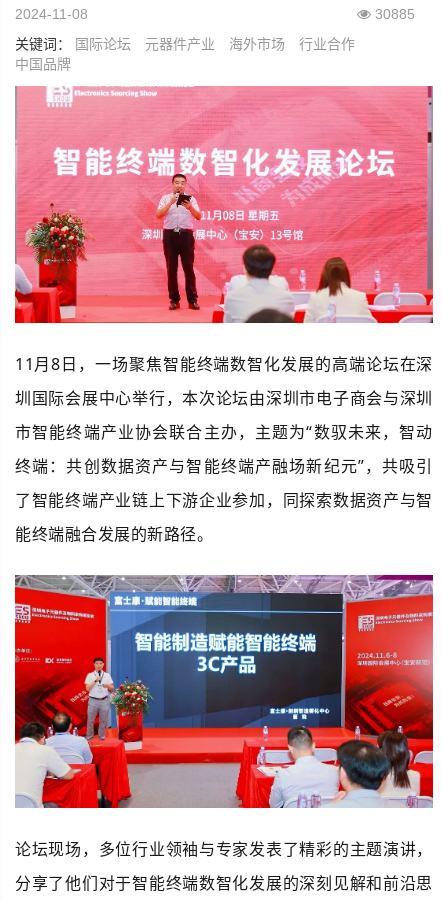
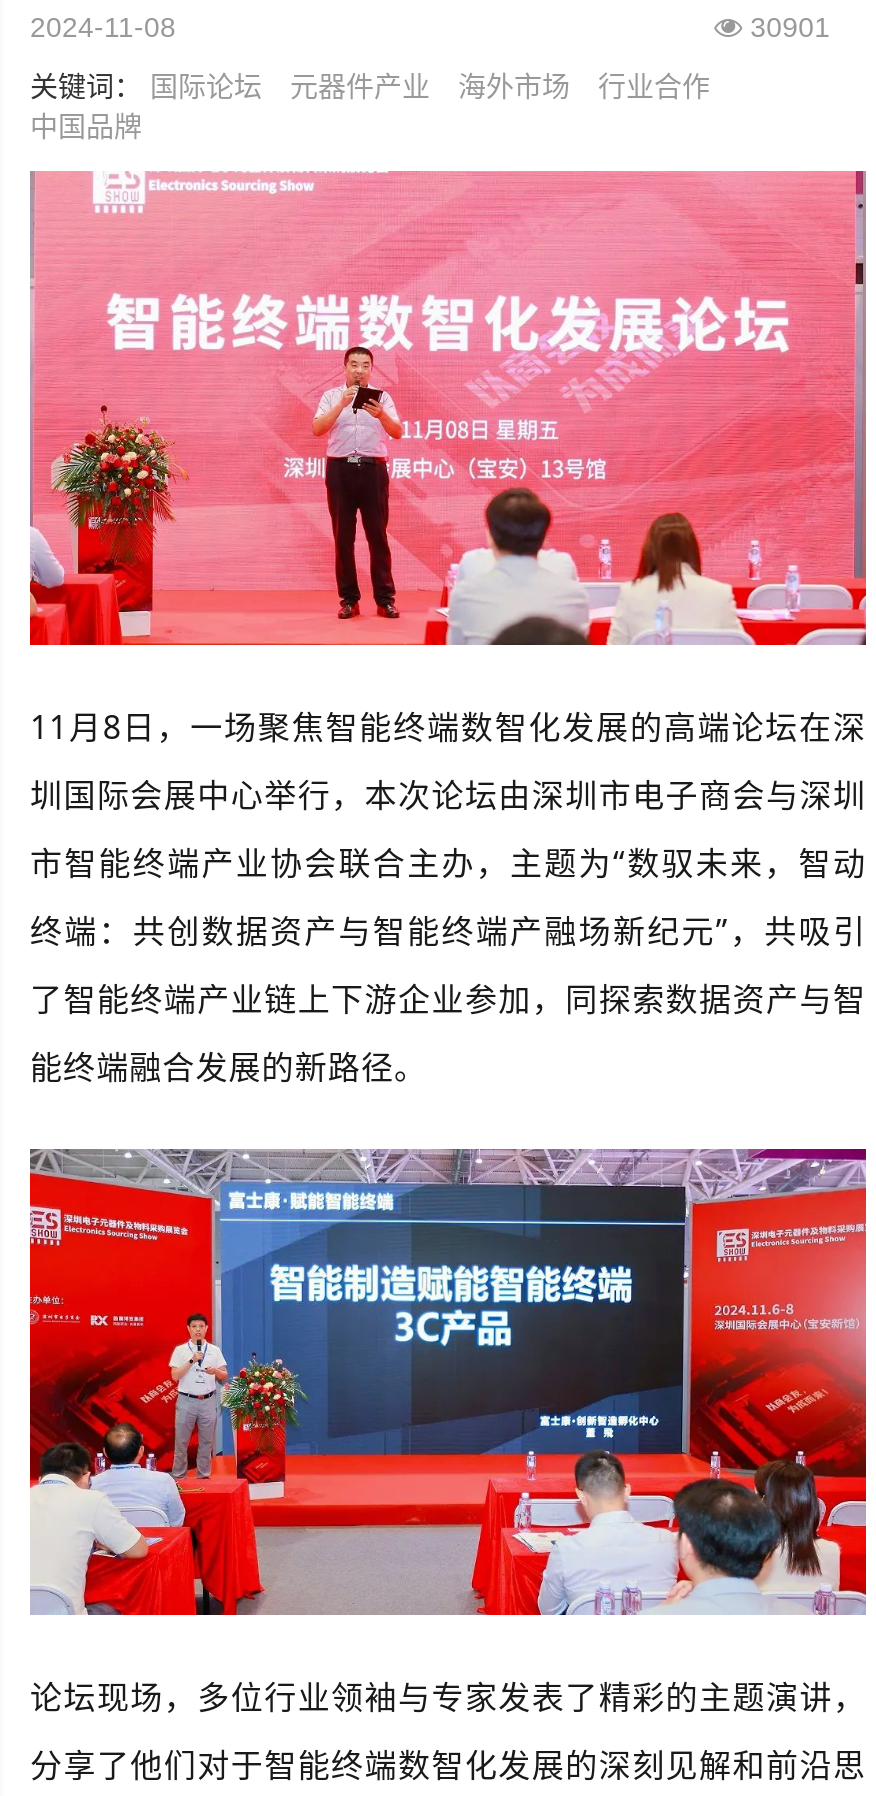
[371,6,415,22] 30885 -> [742,11,830,43] 30901

